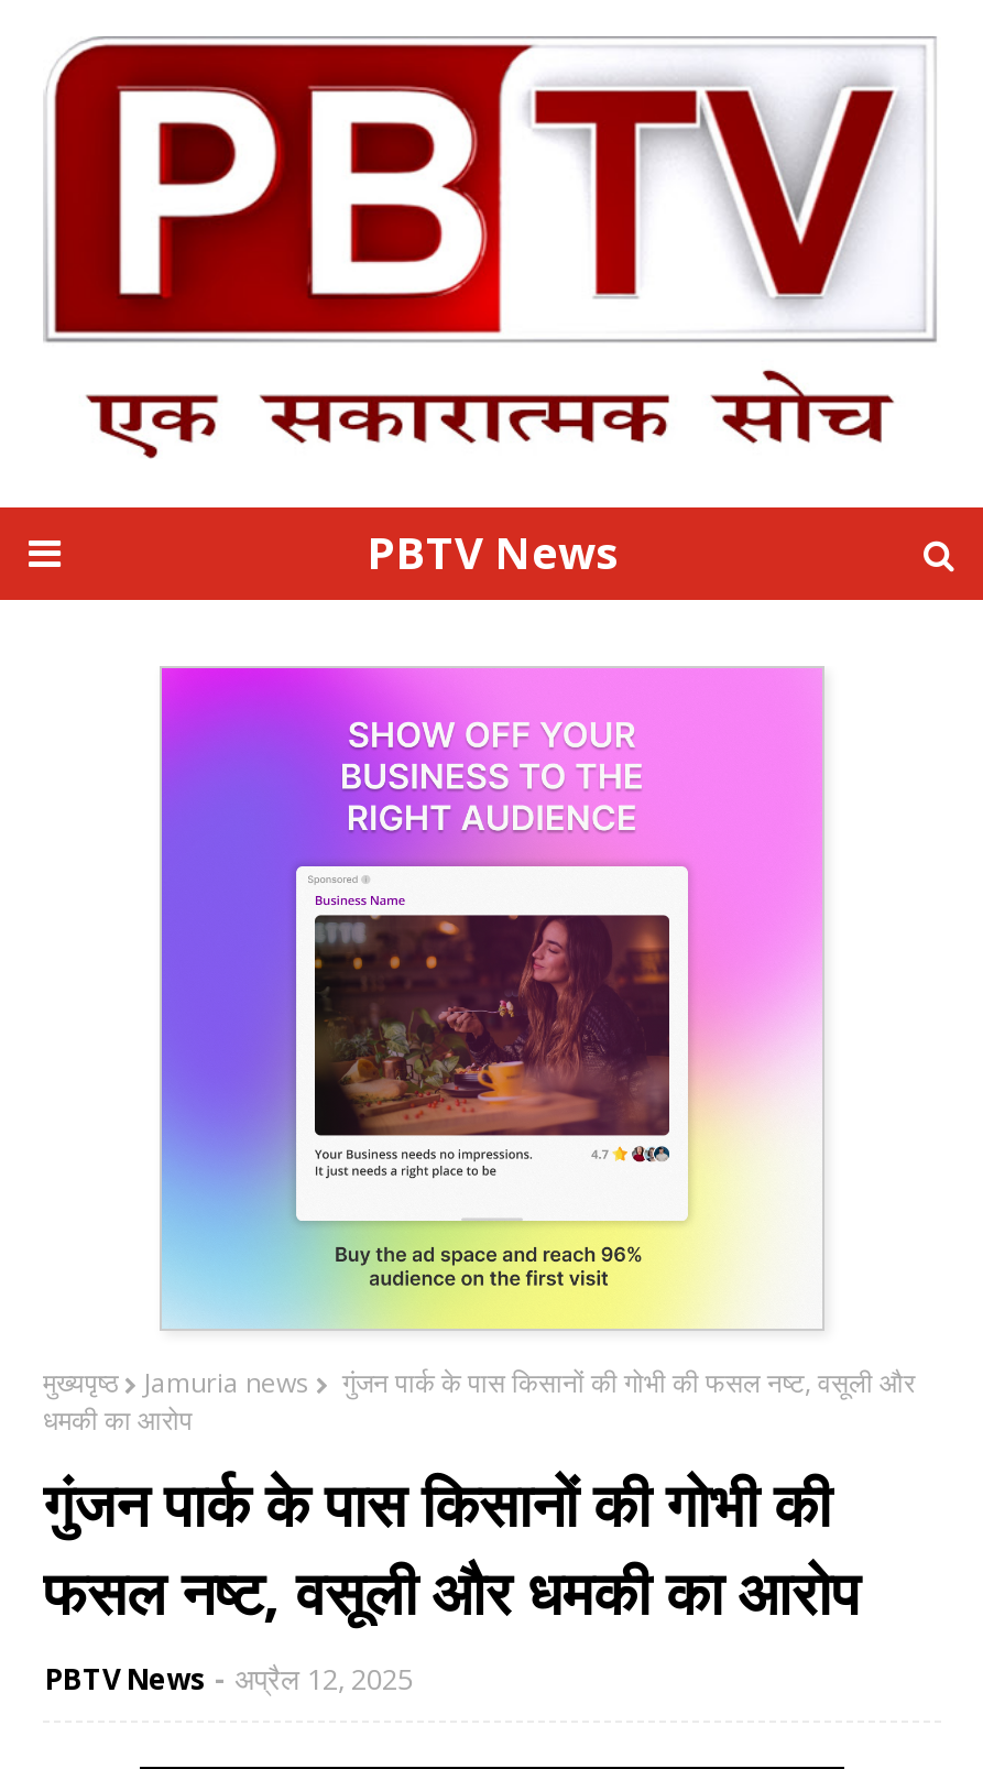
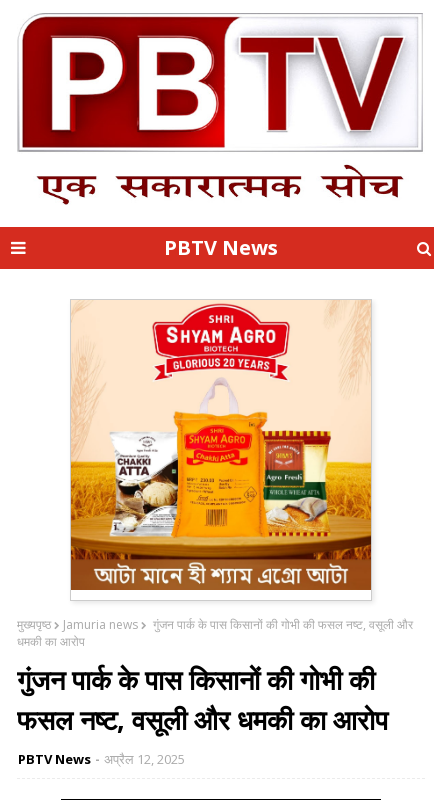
[160,666,822,1331] [image] -> [70,300,372,600] [image]

